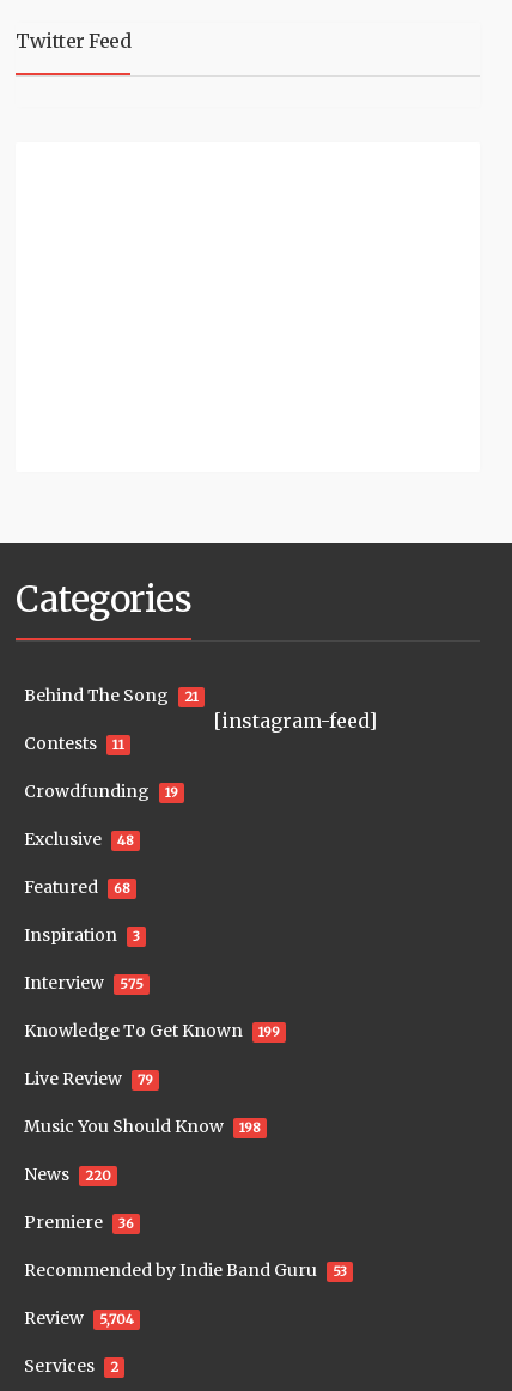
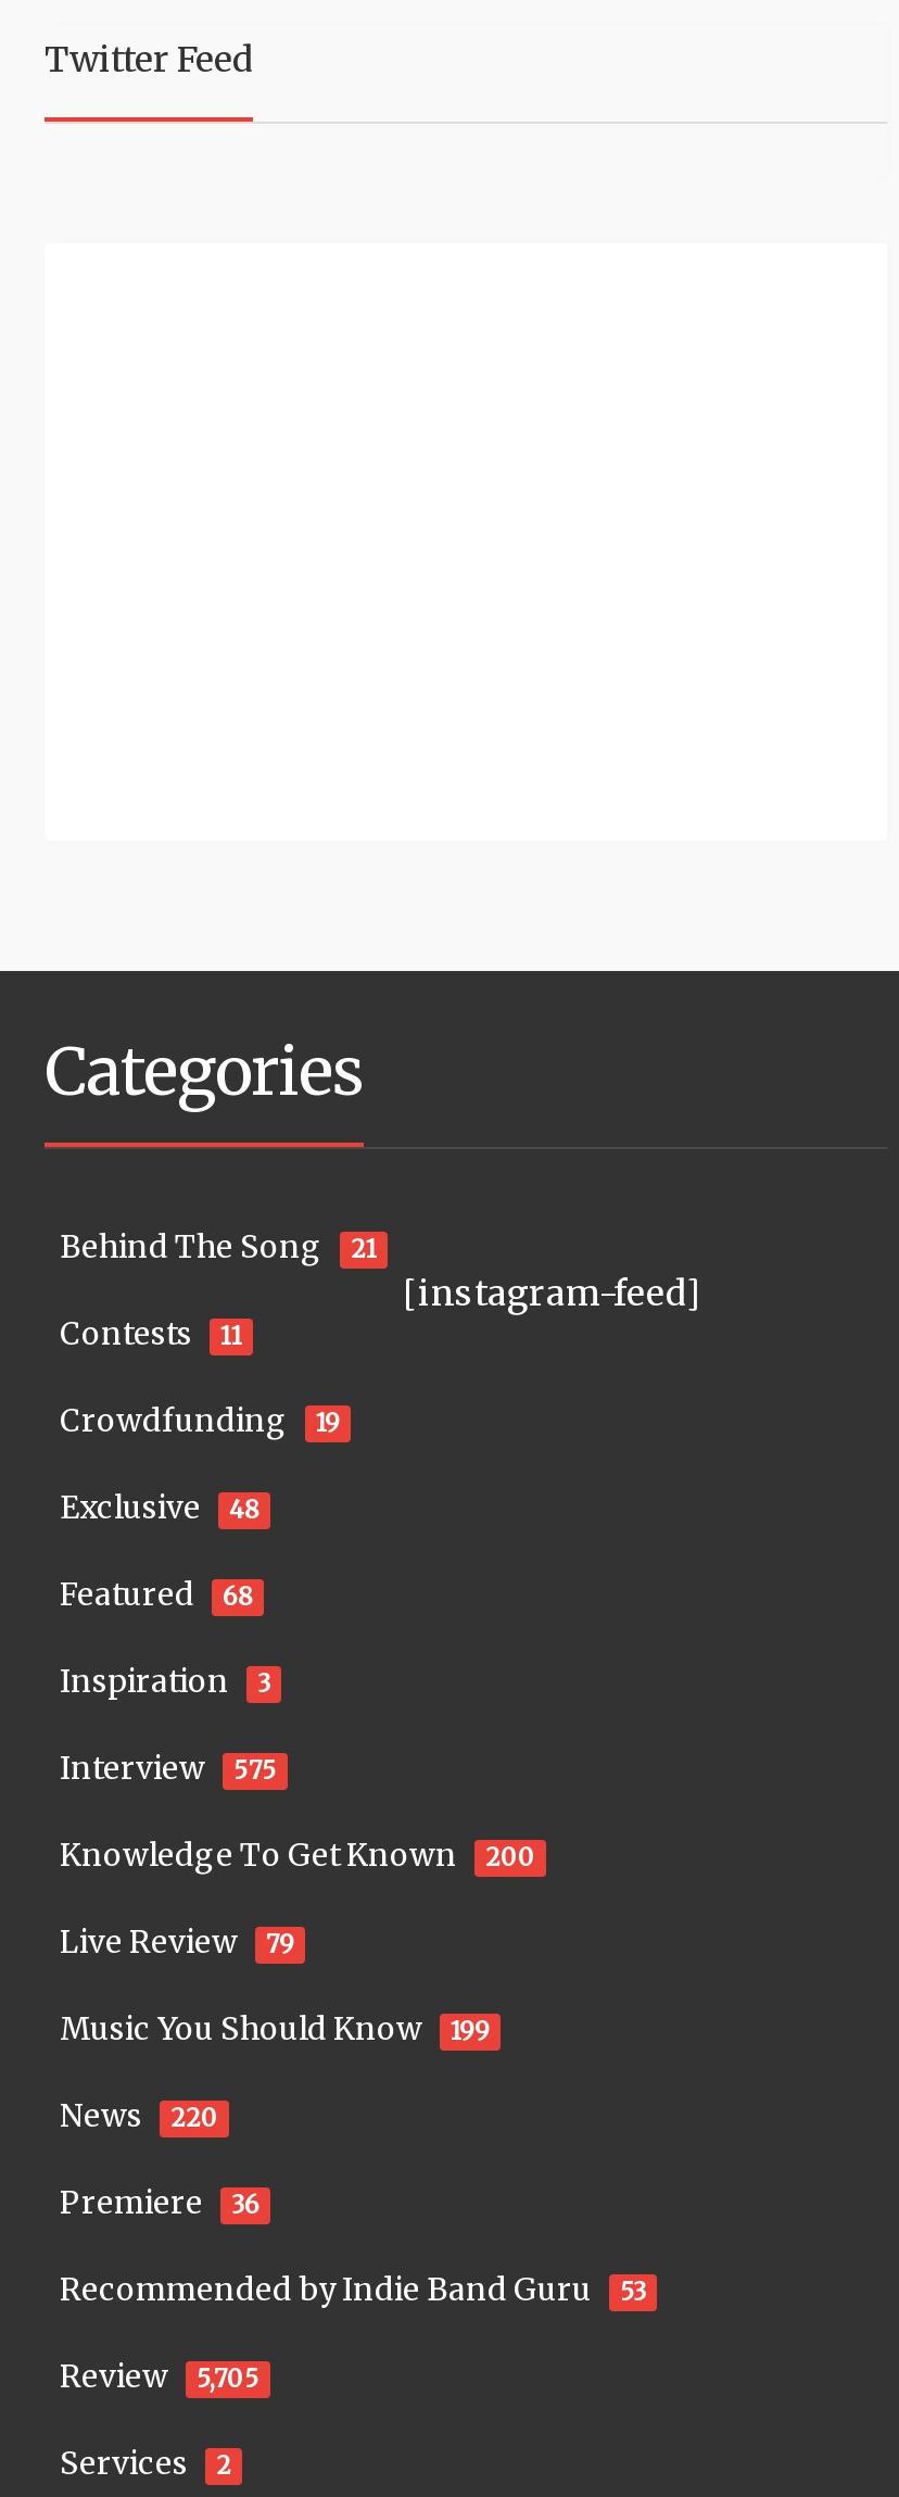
[24,1020,280,1041] Knowledge To Get Known 199 -> [60,1836,535,1875] Knowledge To Get Known 200
[24,1116,261,1137] Music You Should Know 198 -> [60,2009,490,2048] Music You Should Know 199
[24,1307,134,1329] Review 5,704 -> [60,2357,259,2396] Review 5,705

